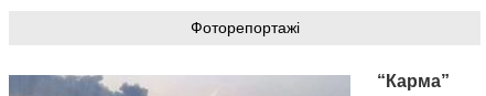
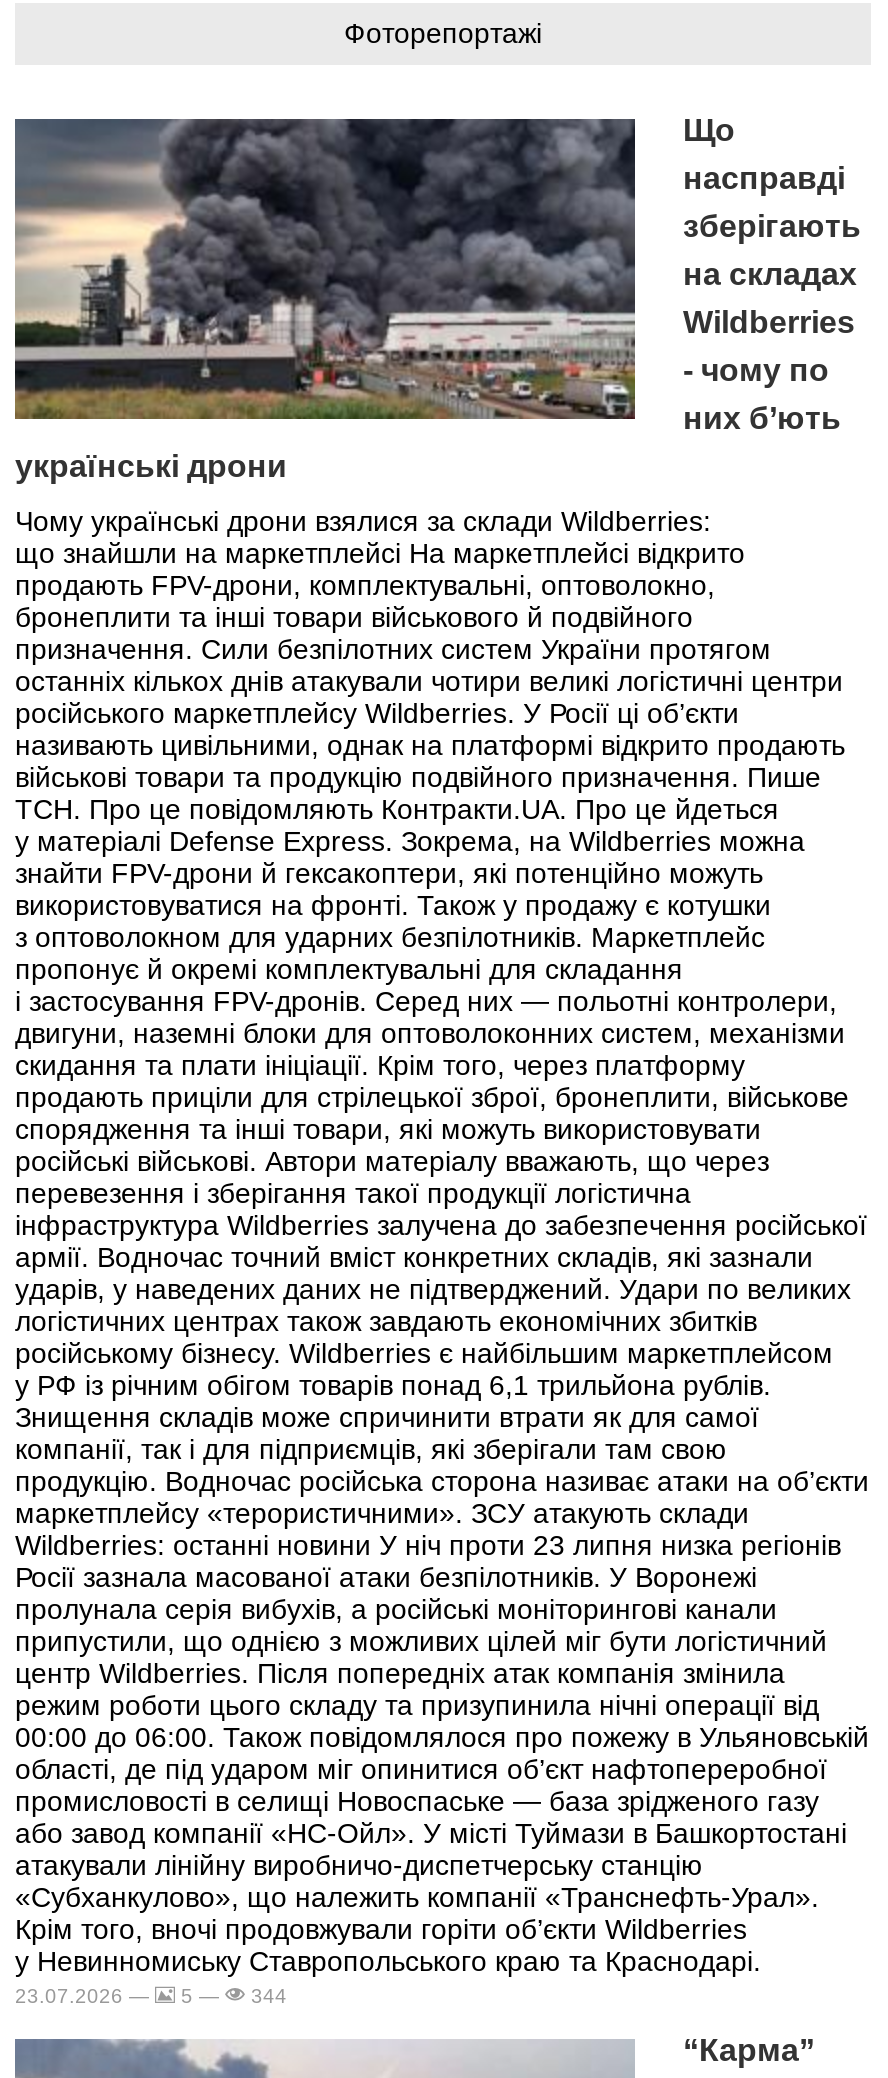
none -> [13,113,869,2008] [image] | Що | насправді | зберігають | на складах | Wildberries | - чому по | них б’ють | українські дрони | Чому українські дрони взялися за склади Wildberries: | що знайшли на маркетплейсі На маркетплейсі відкрито | продають FPV-дрони, комплектувальні, оптоволокно, | бронеплити та інші товари військового й подвійного | призначення. Сили безпілотних систем України протягом | останніх кількох днів атакували чотири великі логістичні центри | російського маркетплейсу Wildberries. У Росії ці об’єкти | називають цивільними, однак на платформі відкрито продають | військові товари та продукцію подвійного призначення. Пише | ТСН. Про це повідомляють Контракти.UA. Про це йдеться | у матеріалі Defense Express. Зокрема, на Wildberries можна | знайти FPV-дрони й гексакоптери, які потенційно можуть | використовуватися на фронті. Також у продажу є котушки | з оптоволокном для ударних безпілотників. Маркетплейс | пропонує й окремі комплектувальні для складання | і застосування FPV-дронів. Серед них — польотні контролери, | двигуни, наземні блоки для оптоволоконних систем, механізми | скидання та плати ініціації. Крім того, через платформу | продають приціли для стрілецької зброї, бронеплити, військове | спорядження та інші товари, які можуть використовувати | російські військові. Автори матеріалу вважають, що через | перевезення і зберігання такої продукції логістична | інфраструктура Wildberries залучена до забезпечення російської | армії. Водночас точний вміст конкретних складів, які зазнали | ударів, у наведених даних не підтверджений. Удари по великих | логістичних центрах також завдають економічних збитків | російському бізнесу. Wildberries є найбільшим маркетплейсом | у РФ із річним обігом товарів понад 6,1 трильйона рублів. | Знищення складів може спричинити втрати як для самої | компанії, так і для підприємців, які зберігали там свою | продукцію. Водночас російська сторона називає атаки на об’єкти | маркетплейсу «терористичними». ЗСУ атакують склади | Wildberries: останні новини У ніч проти 23 липня низка регіонів | Росії зазнала масованої атаки безпілотників. У Воронежі | пролунала серія вибухів, а російські моніторингові канали | припустили, що однією з можливих цілей міг бути логістичний | центр Wildberries. Після попередніх атак компанія змінила | режим роботи цього складу та призупинила нічні операції від | 00:00 до 06:00. Також повідомлялося про пожежу в Ульяновській | області, де під ударом міг опинитися об’єкт нафтопереробної | промисловості в селищі Новоспаське — база зрідженого газу | або завод компанії «НС-Ойл». У місті Туймази в Башкортостані | атакували лінійну виробничо-диспетчерську станцію | «Субханкулово», що належить компанії «Транснефть-Урал». | Крім того, вночі продовжували горіти об’єкти Wildberries | у Невинномиську Ставропольського краю та Краснодарі. | 23.07.2026 — | 5 — | 344

